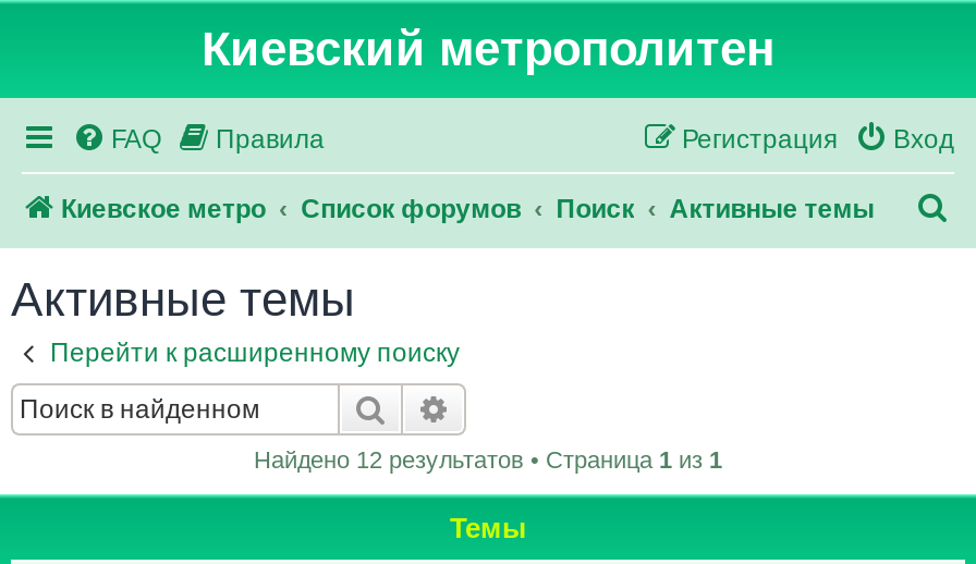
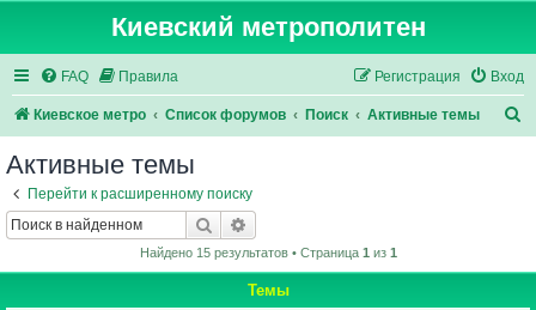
[254,447,722,473] Найдено 12 результатов • Страница 1 из 1 -> [139,246,397,260] Найдено 15 результатов • Страница 1 из 1

